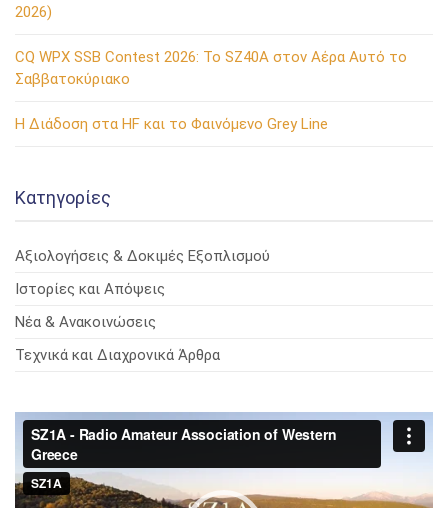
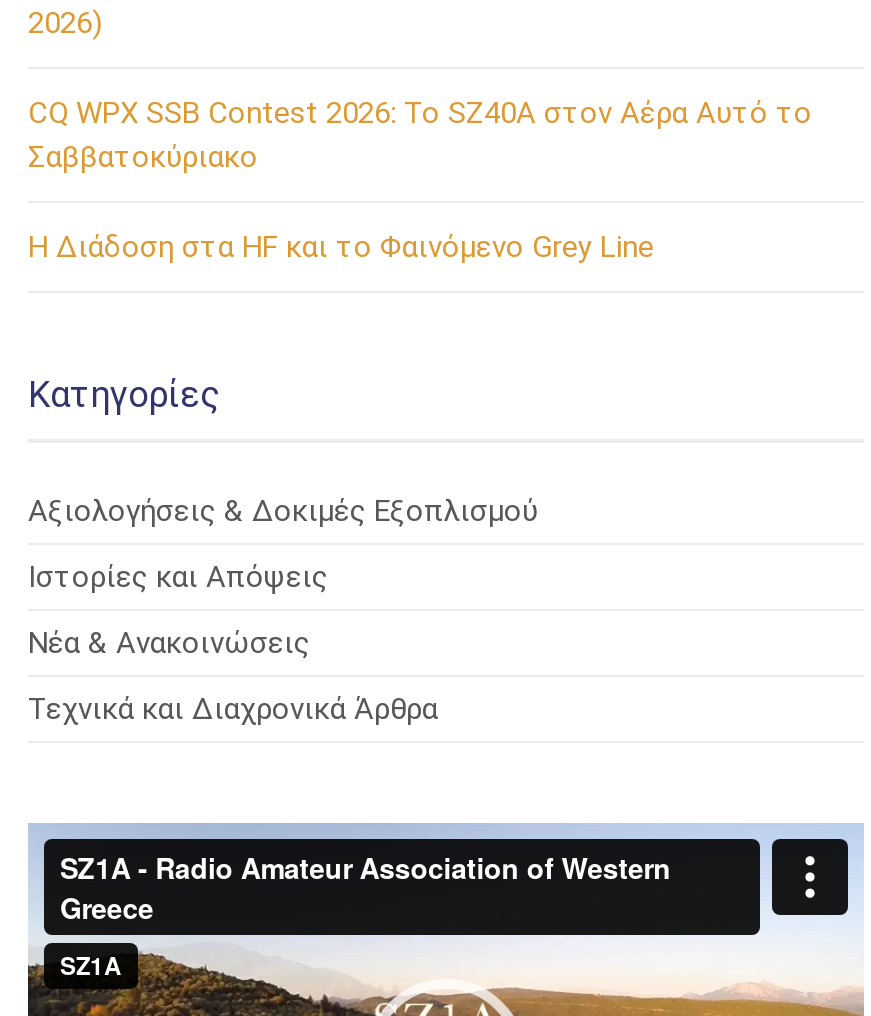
[387,419,425,458] [image] -> [770,836,850,918] [image]

